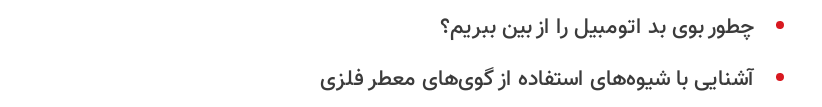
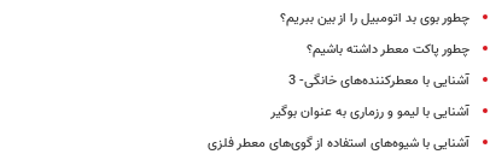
none -> [270,40,469,123] چطور پاکت معطر داشته باشیم؟ | آشنایی با معطرکننده‌های خانگی- 3 | آشنایی با لیمو و رزماری به عنوان بوگیر

